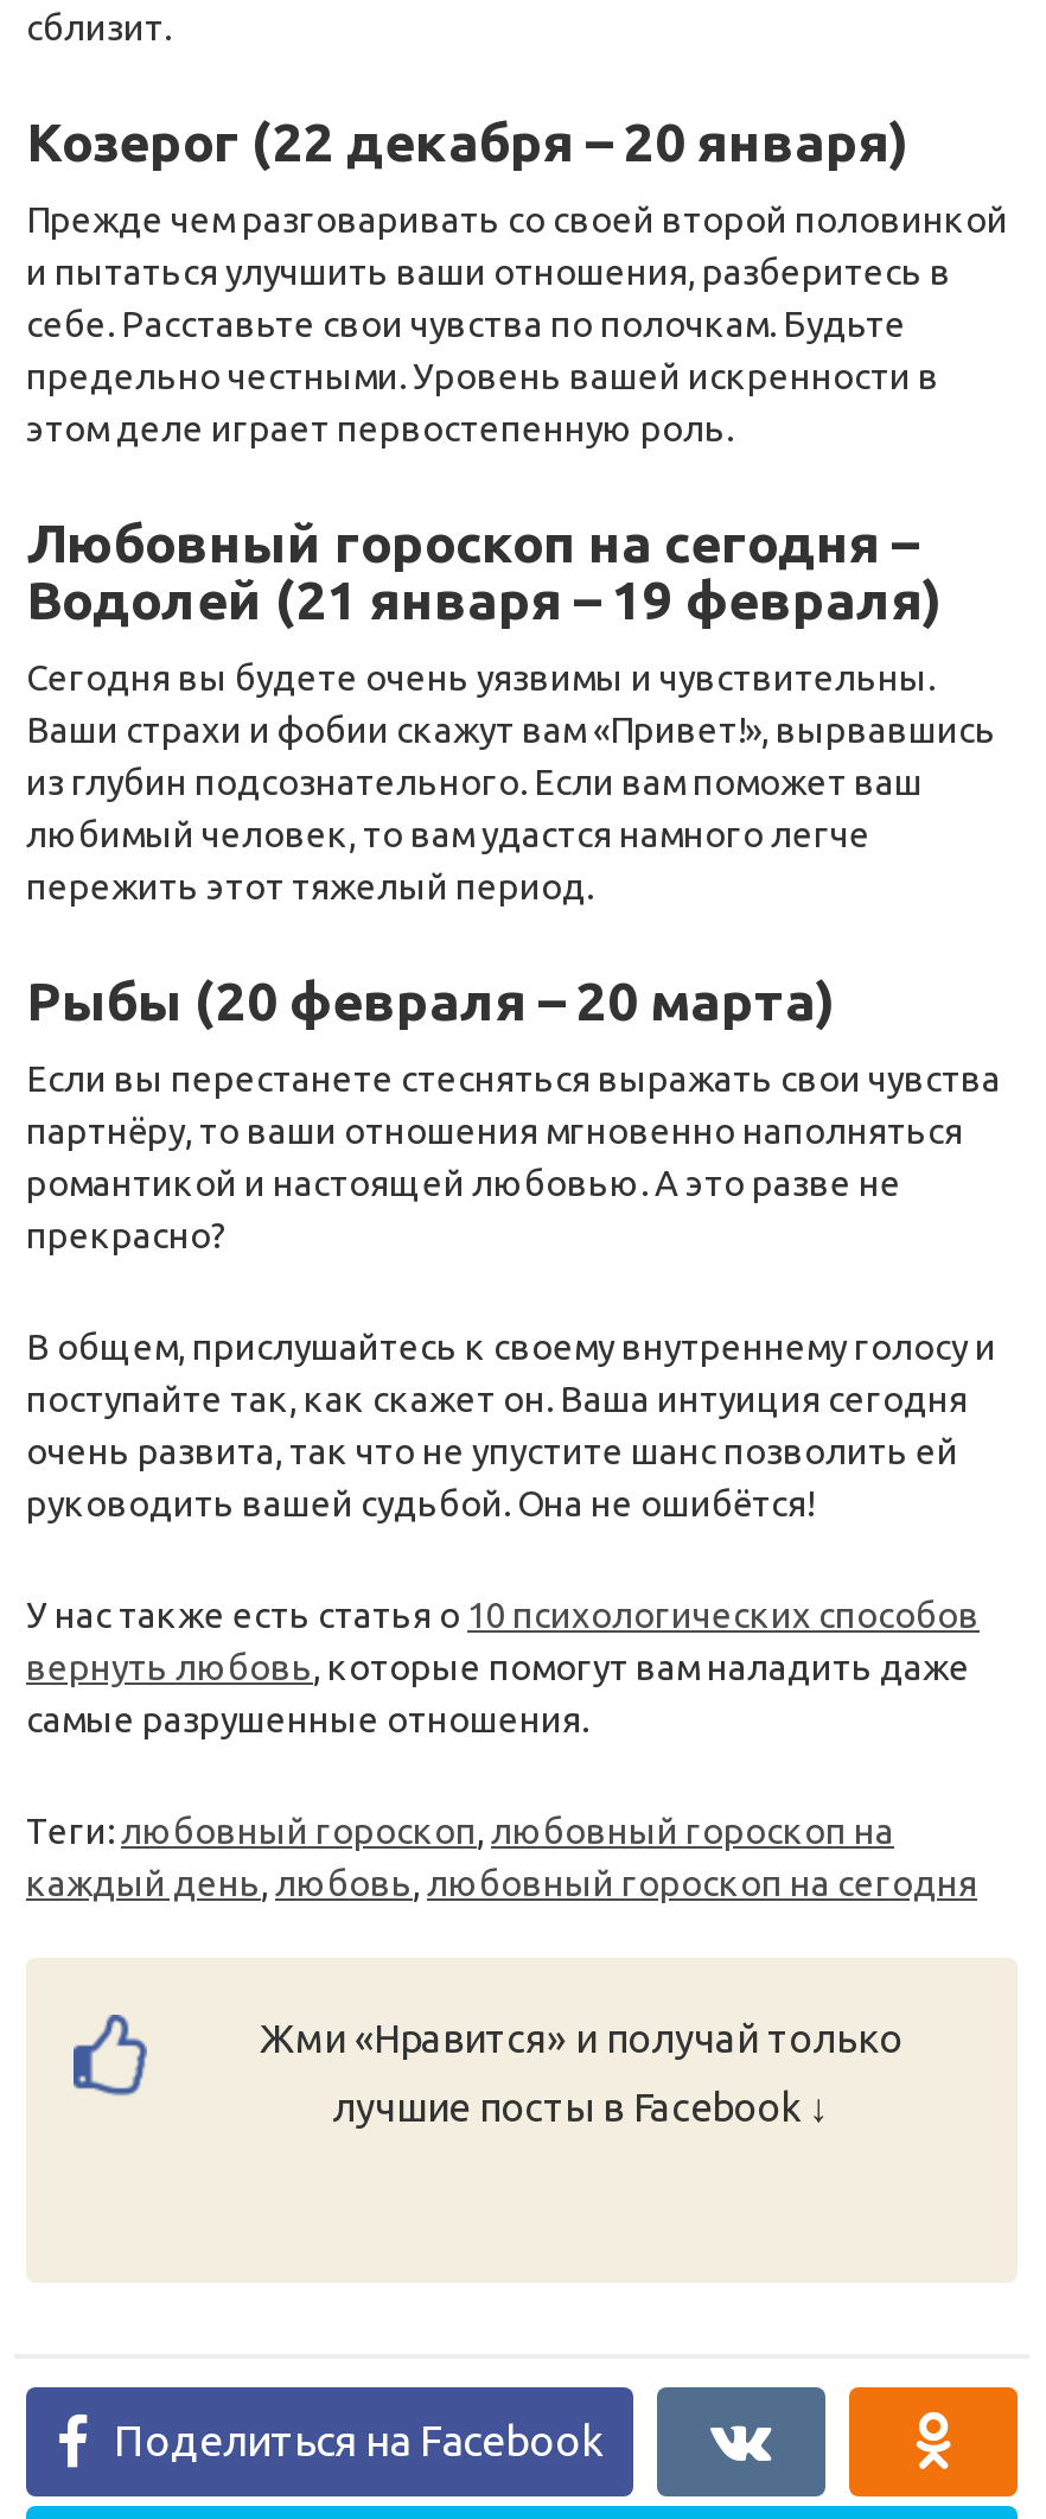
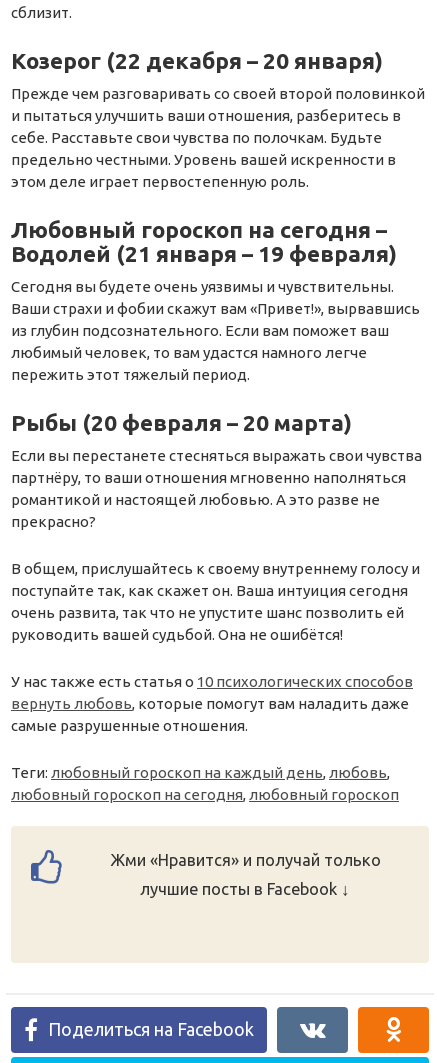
[26,1812,977,1904] Теги: любовный гороскоп, любовный гороскоп на | каждый день, любовь, любовный гороскоп на сегодня -> [11,763,399,802] Теги: любовный гороскоп на каждый день, любовь, | любовный гороскоп на сегодня, любовный гороскоп

